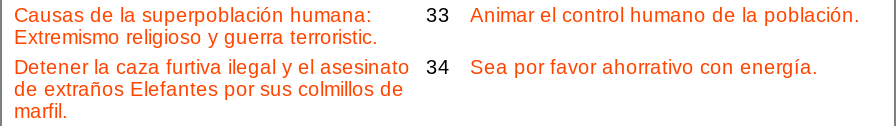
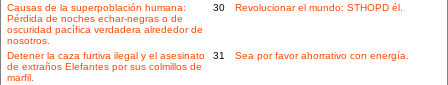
[426,5,860,27] 33 | Animar el control humano de la población. -> [213,2,403,13] 30 | Revolucionar el mundo: STHOPD él.
[14,27,378,49] Extremismo religioso y guerra terroristic. -> [7,13,203,46] Pérdida de noches echar-negras o de | oscuridad pacífica verdadera alrededor de | nosotros.
[14,57,818,79] Detener la caza furtiva ilegal y el asesinato 34 Sea por favor ahorrativo con energía. -> [7,50,409,61] Detener la caza furtiva ilegal y el asesinato 31 Sea por favor ahorrativo con energía.

